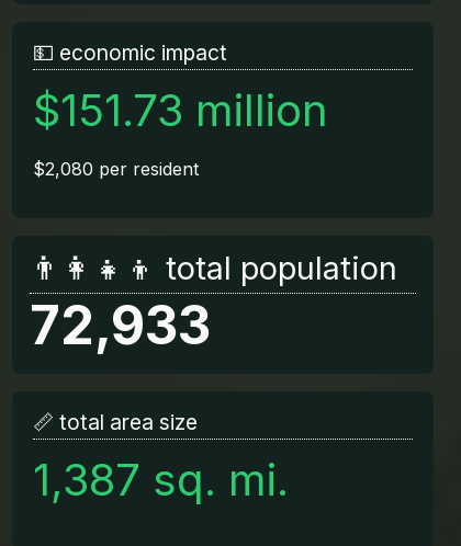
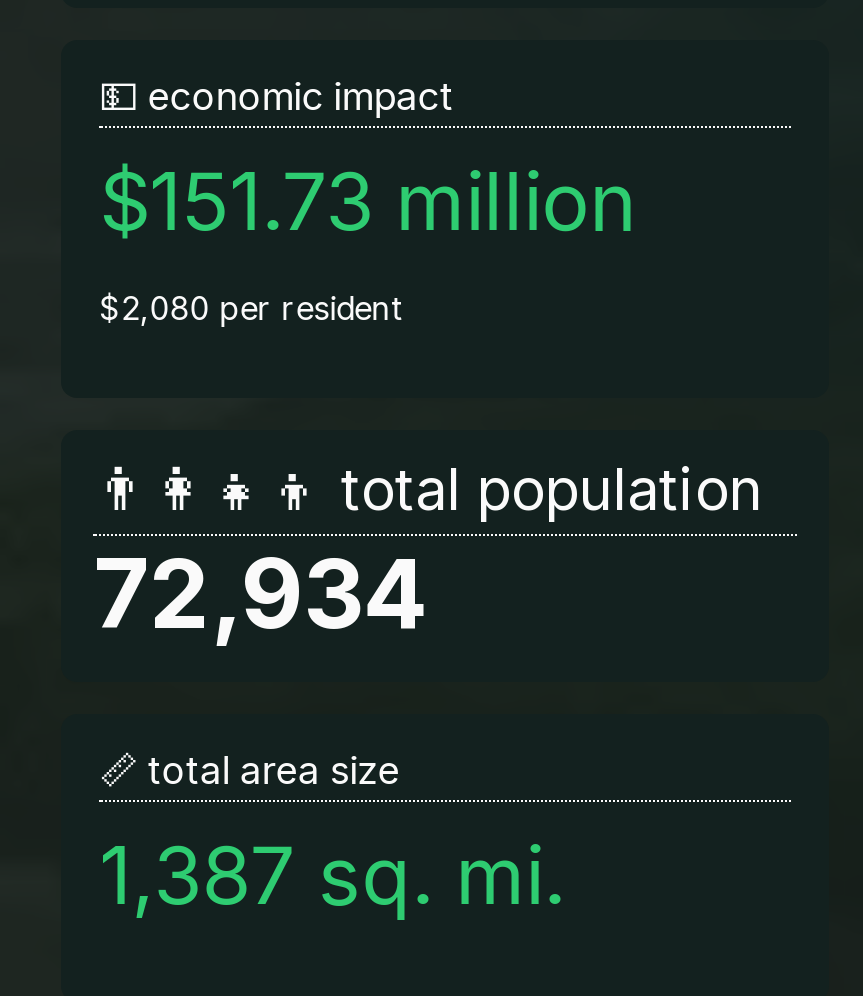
[30,292,211,357] 72,933 -> [93,533,427,651] 72,934

